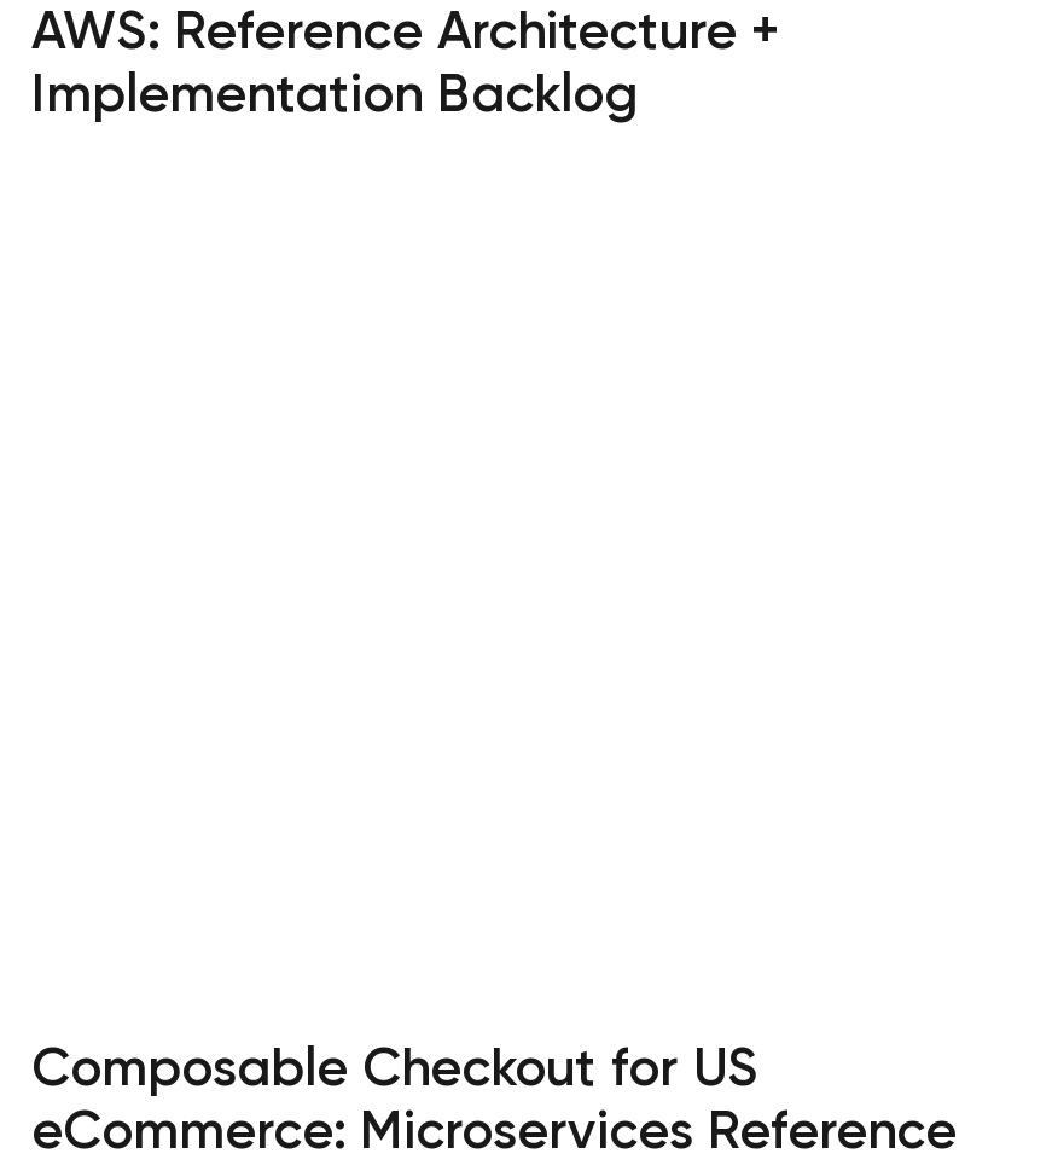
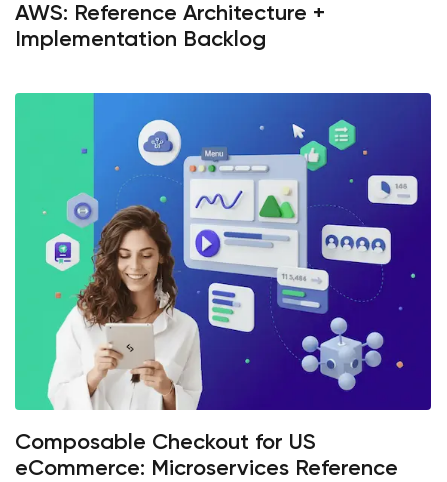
none -> [14,92,432,411] [image]

